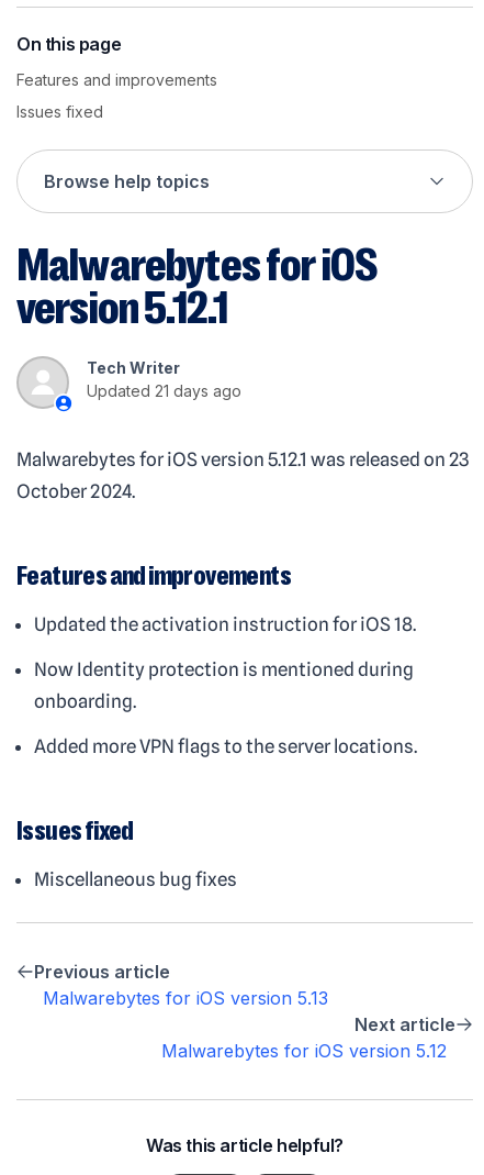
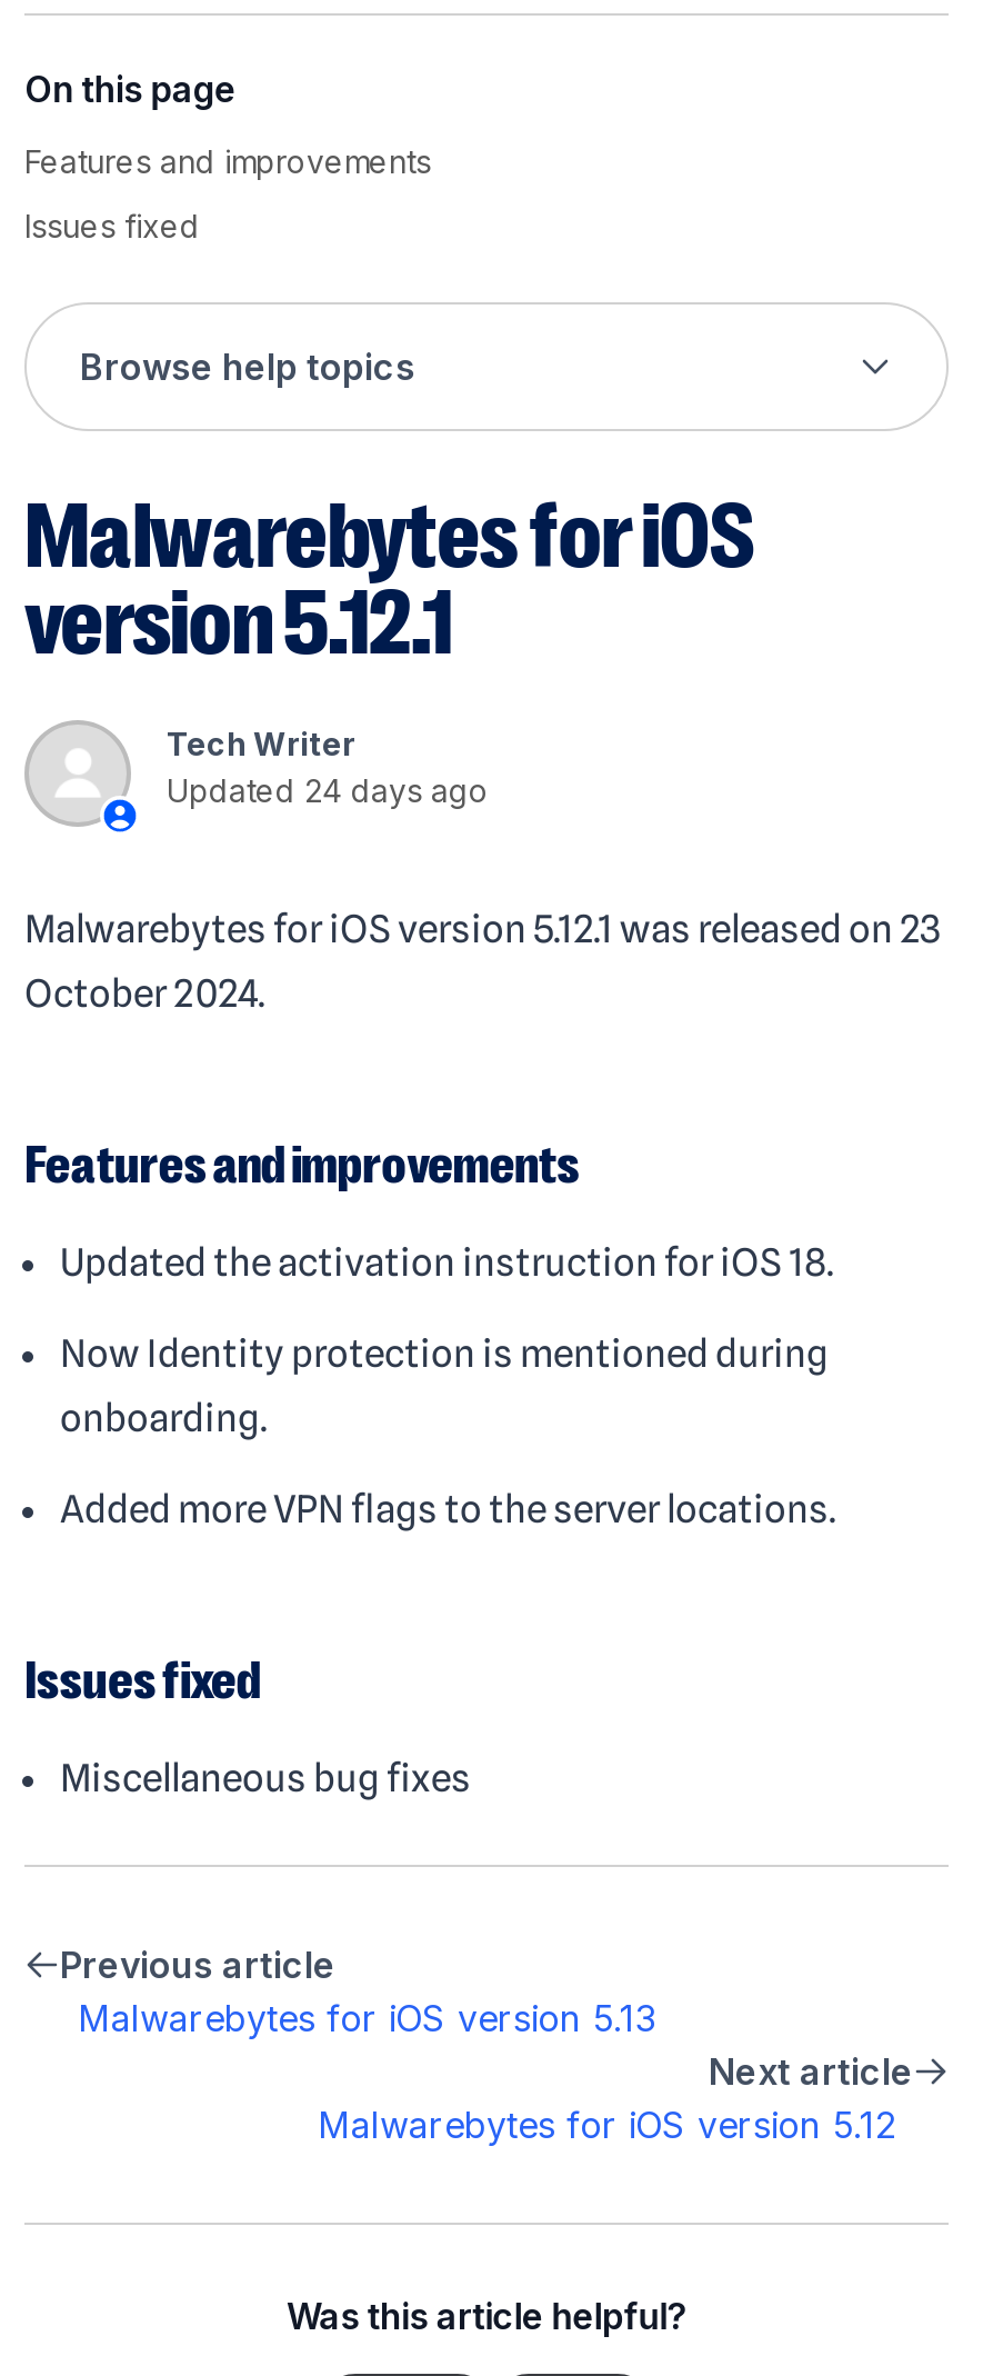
[87,382,241,400] Updated 21 days ago -> [167,771,489,809] Updated 24 days ago

